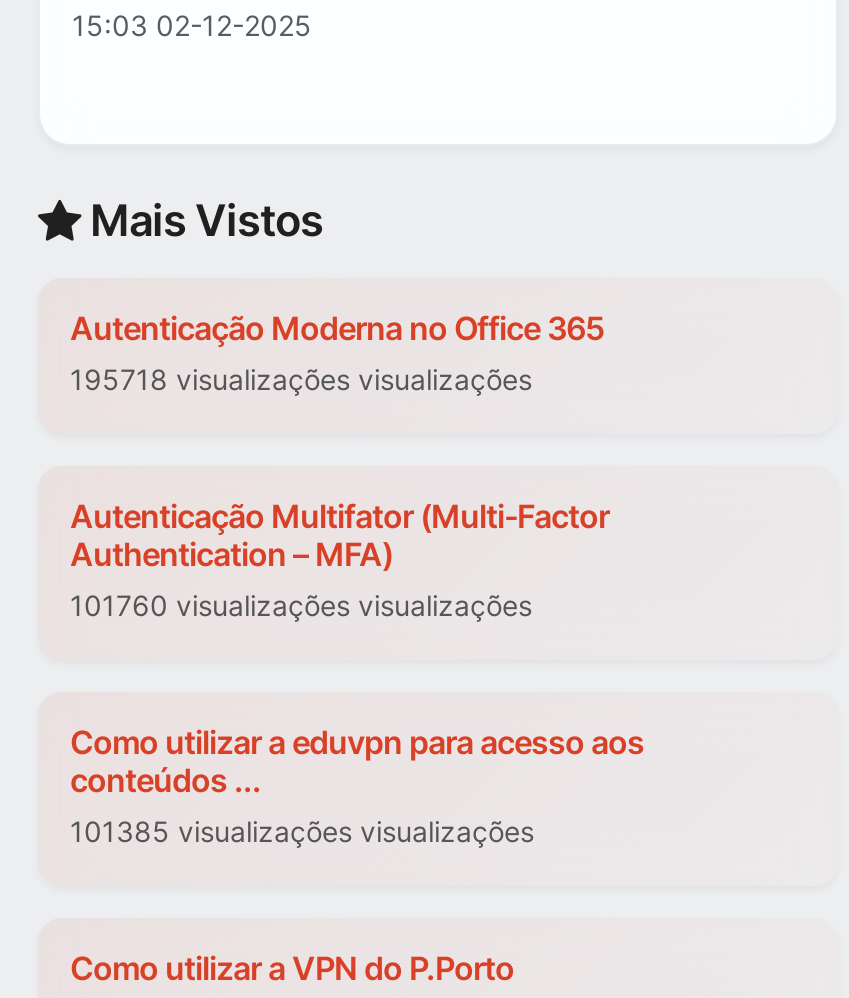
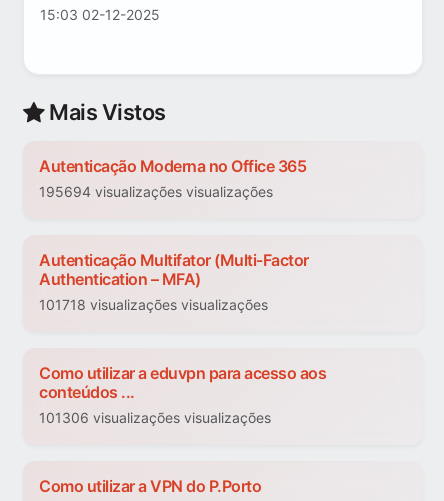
[70,363,532,397] 195718 visualizações visualizações -> [39,183,273,200] 195694 visualizações visualizações
[70,589,532,623] 101760 visualizações visualizações -> [39,296,268,313] 101718 visualizações visualizações
[70,815,534,849] 101385 visualizações visualizações -> [39,409,271,426] 101306 visualizações visualizações

